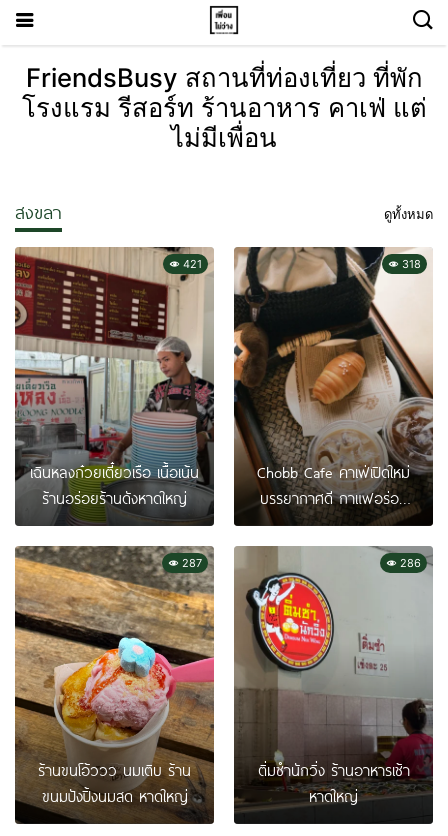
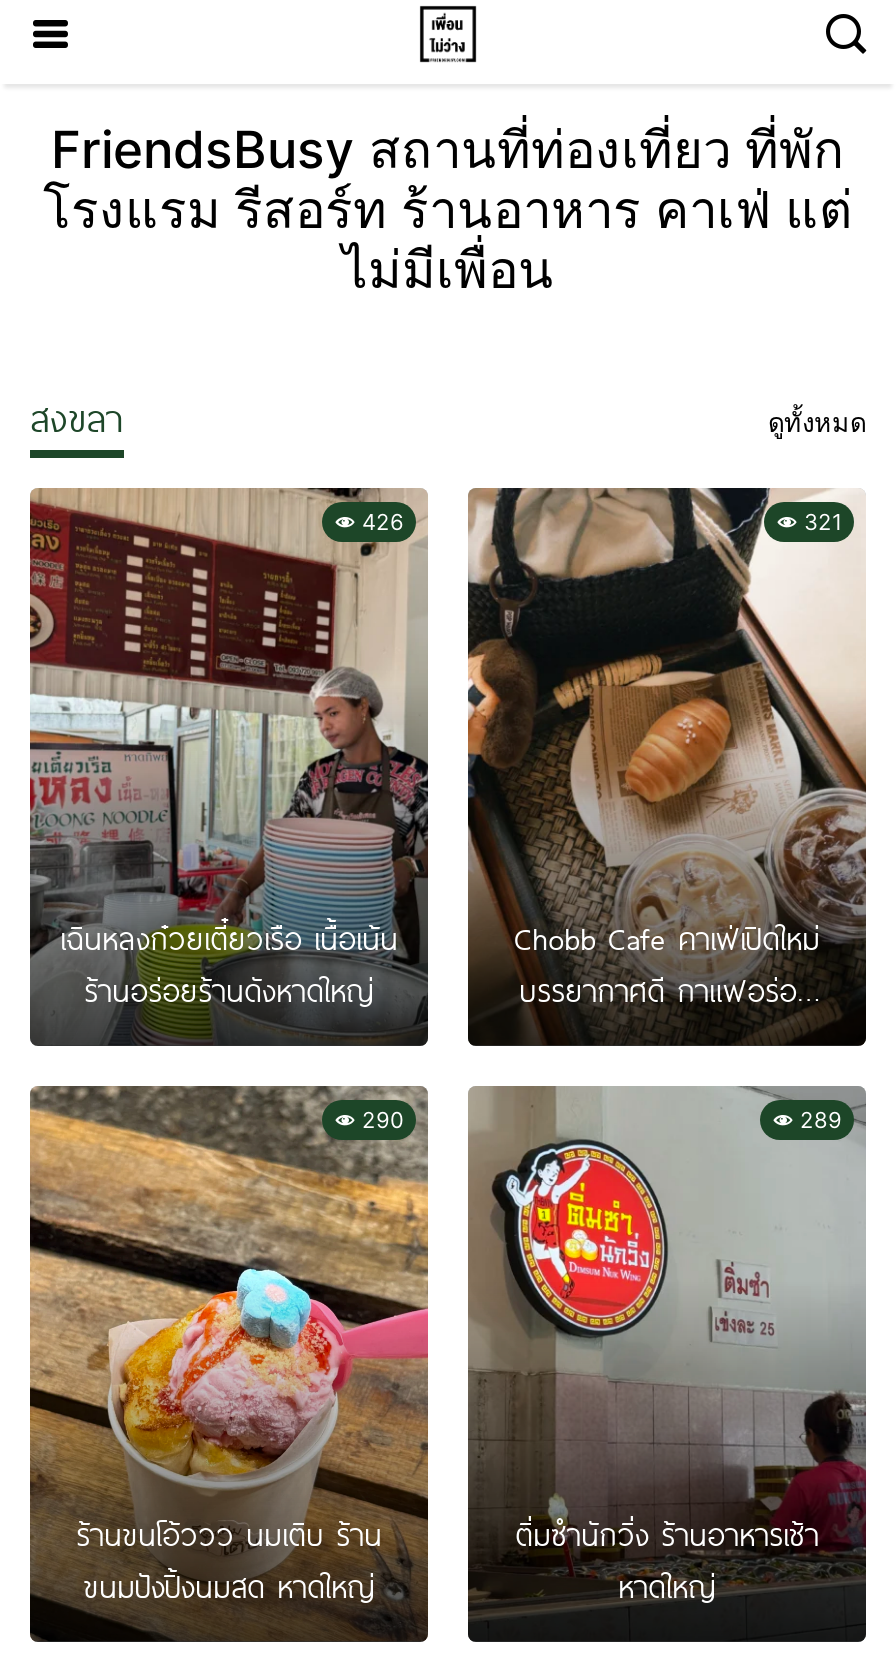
[180,257,202,271] 421 -> [356,508,404,536] 426
[399,257,421,271] 318 -> [798,508,842,536] 321
[179,556,202,570] 287 -> [356,1105,404,1133] 290
[397,556,421,570] 286 -> [794,1105,842,1133] 289

